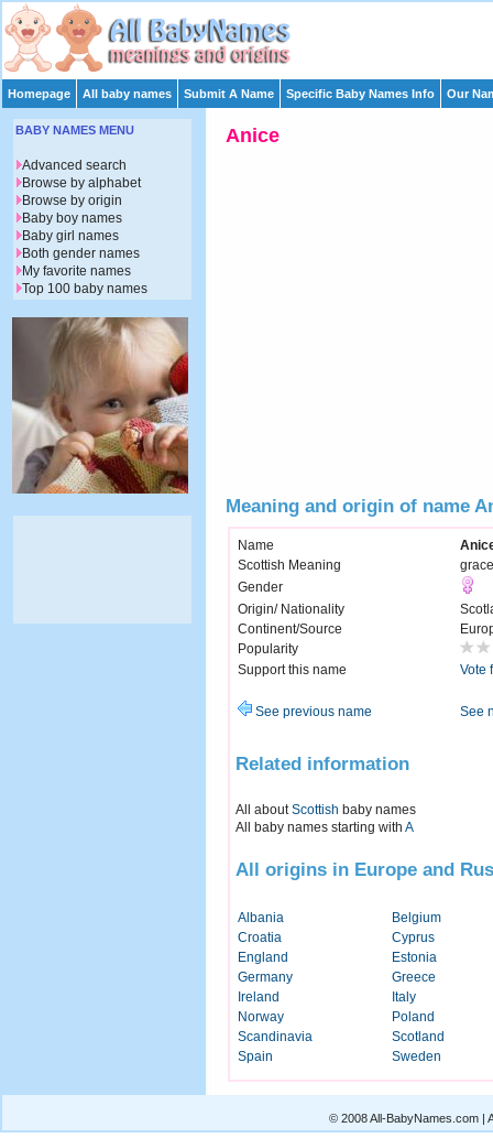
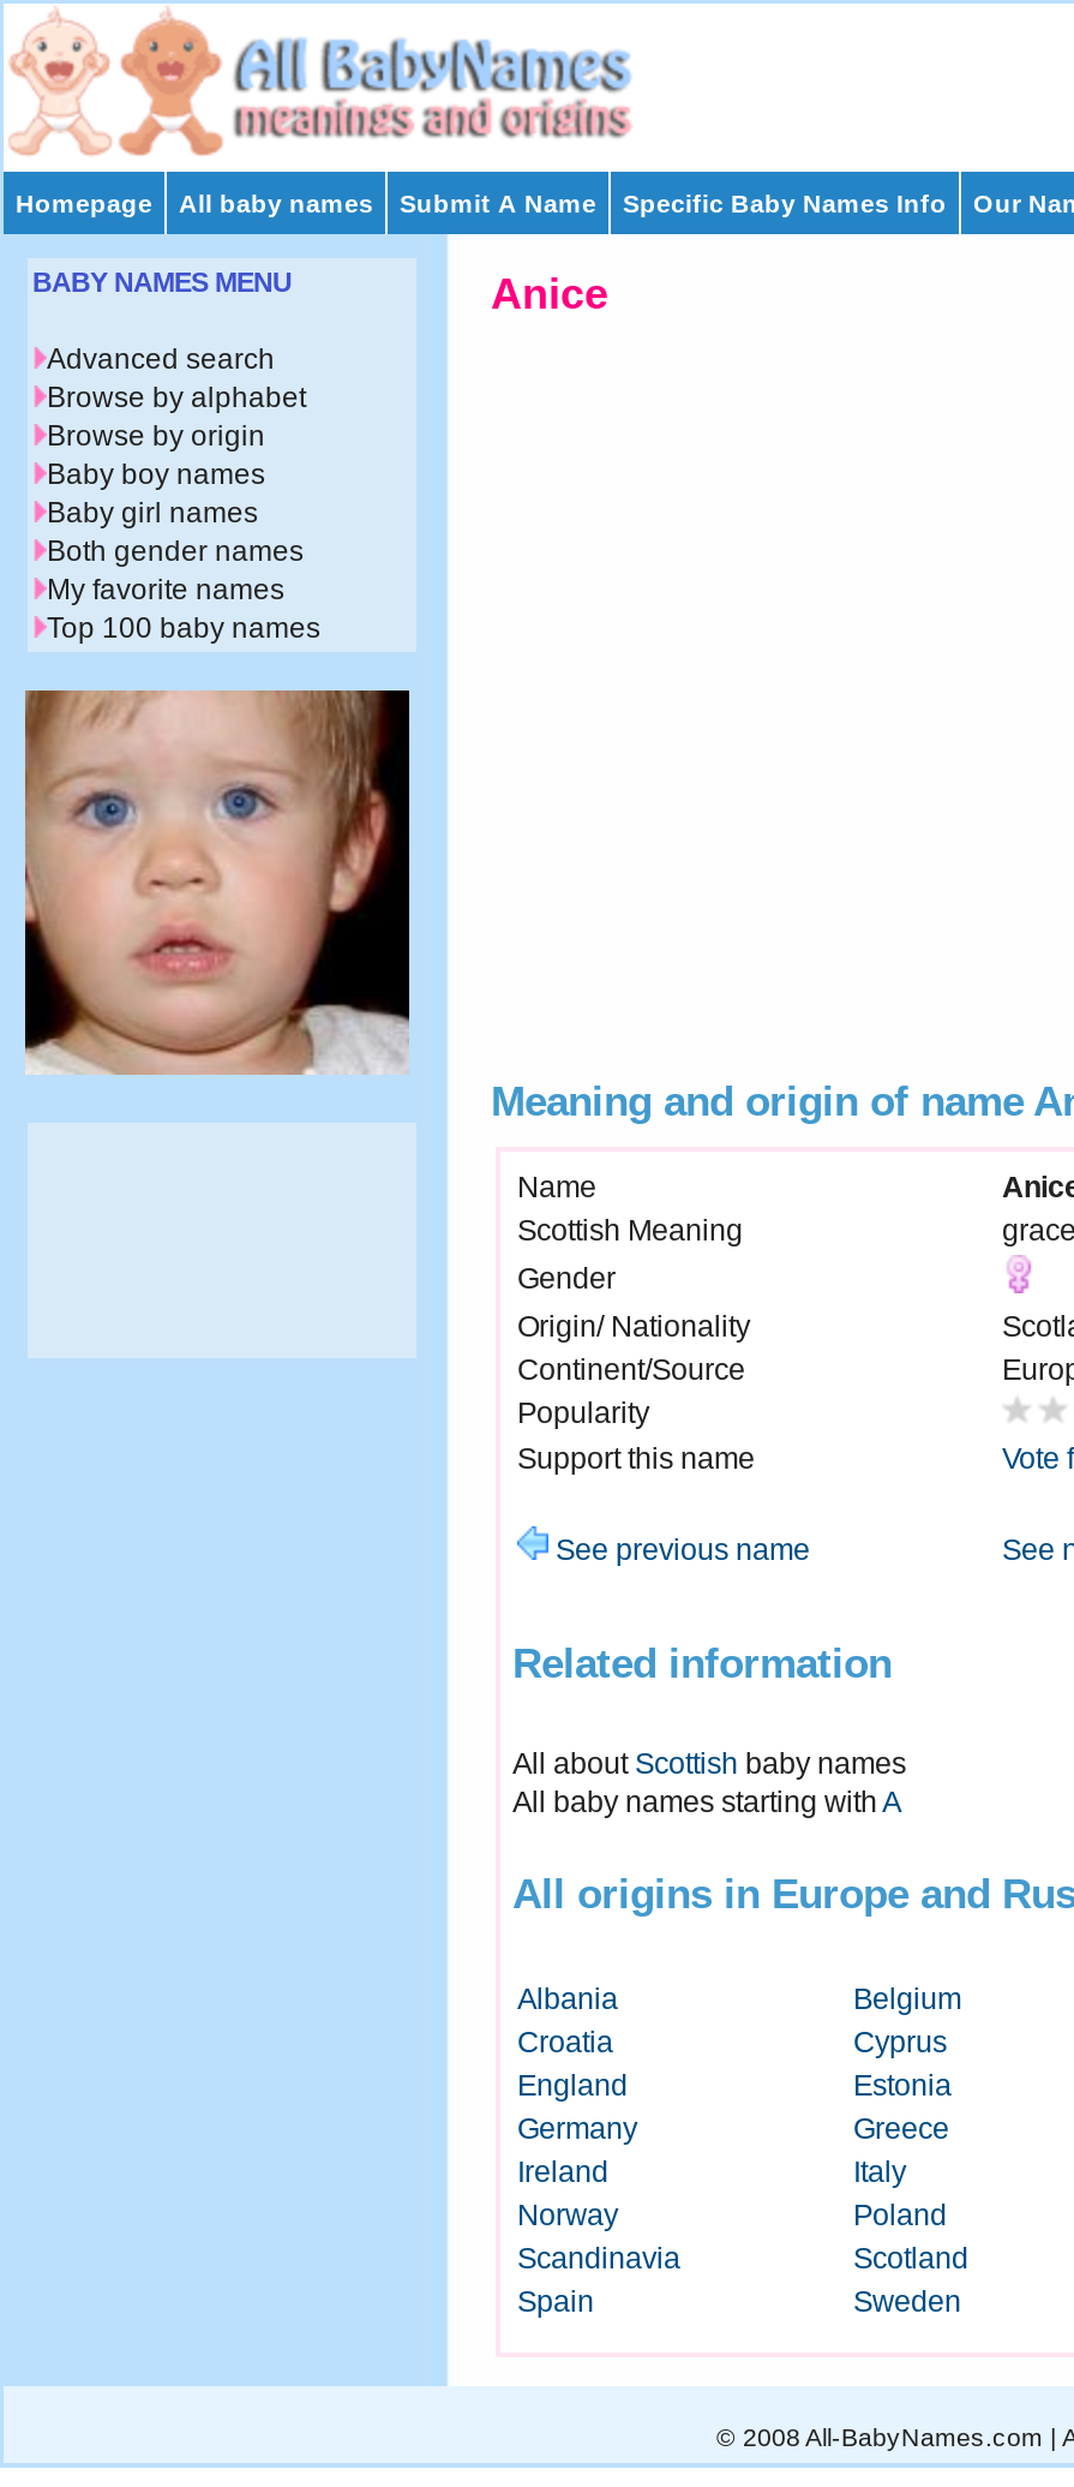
[12,316,189,495] [image] -> [23,690,412,1075] [image]

